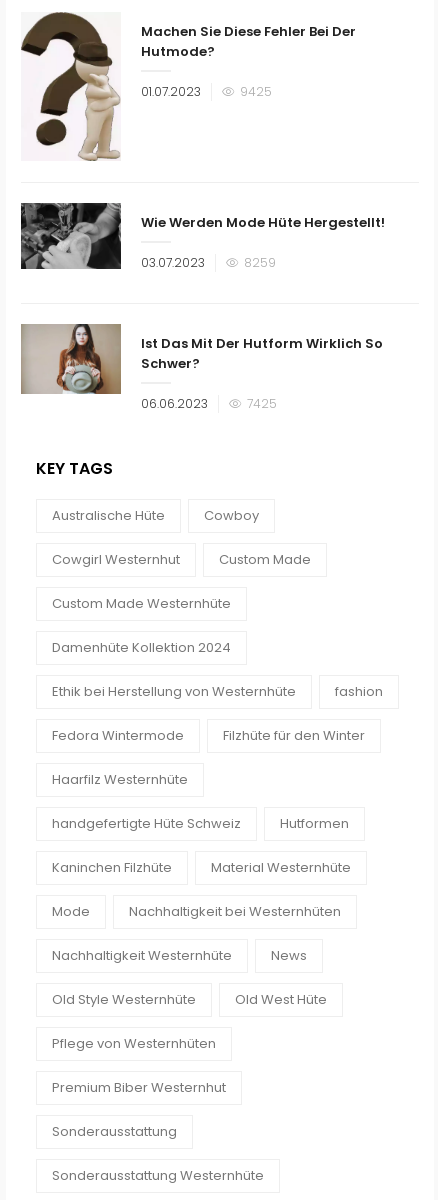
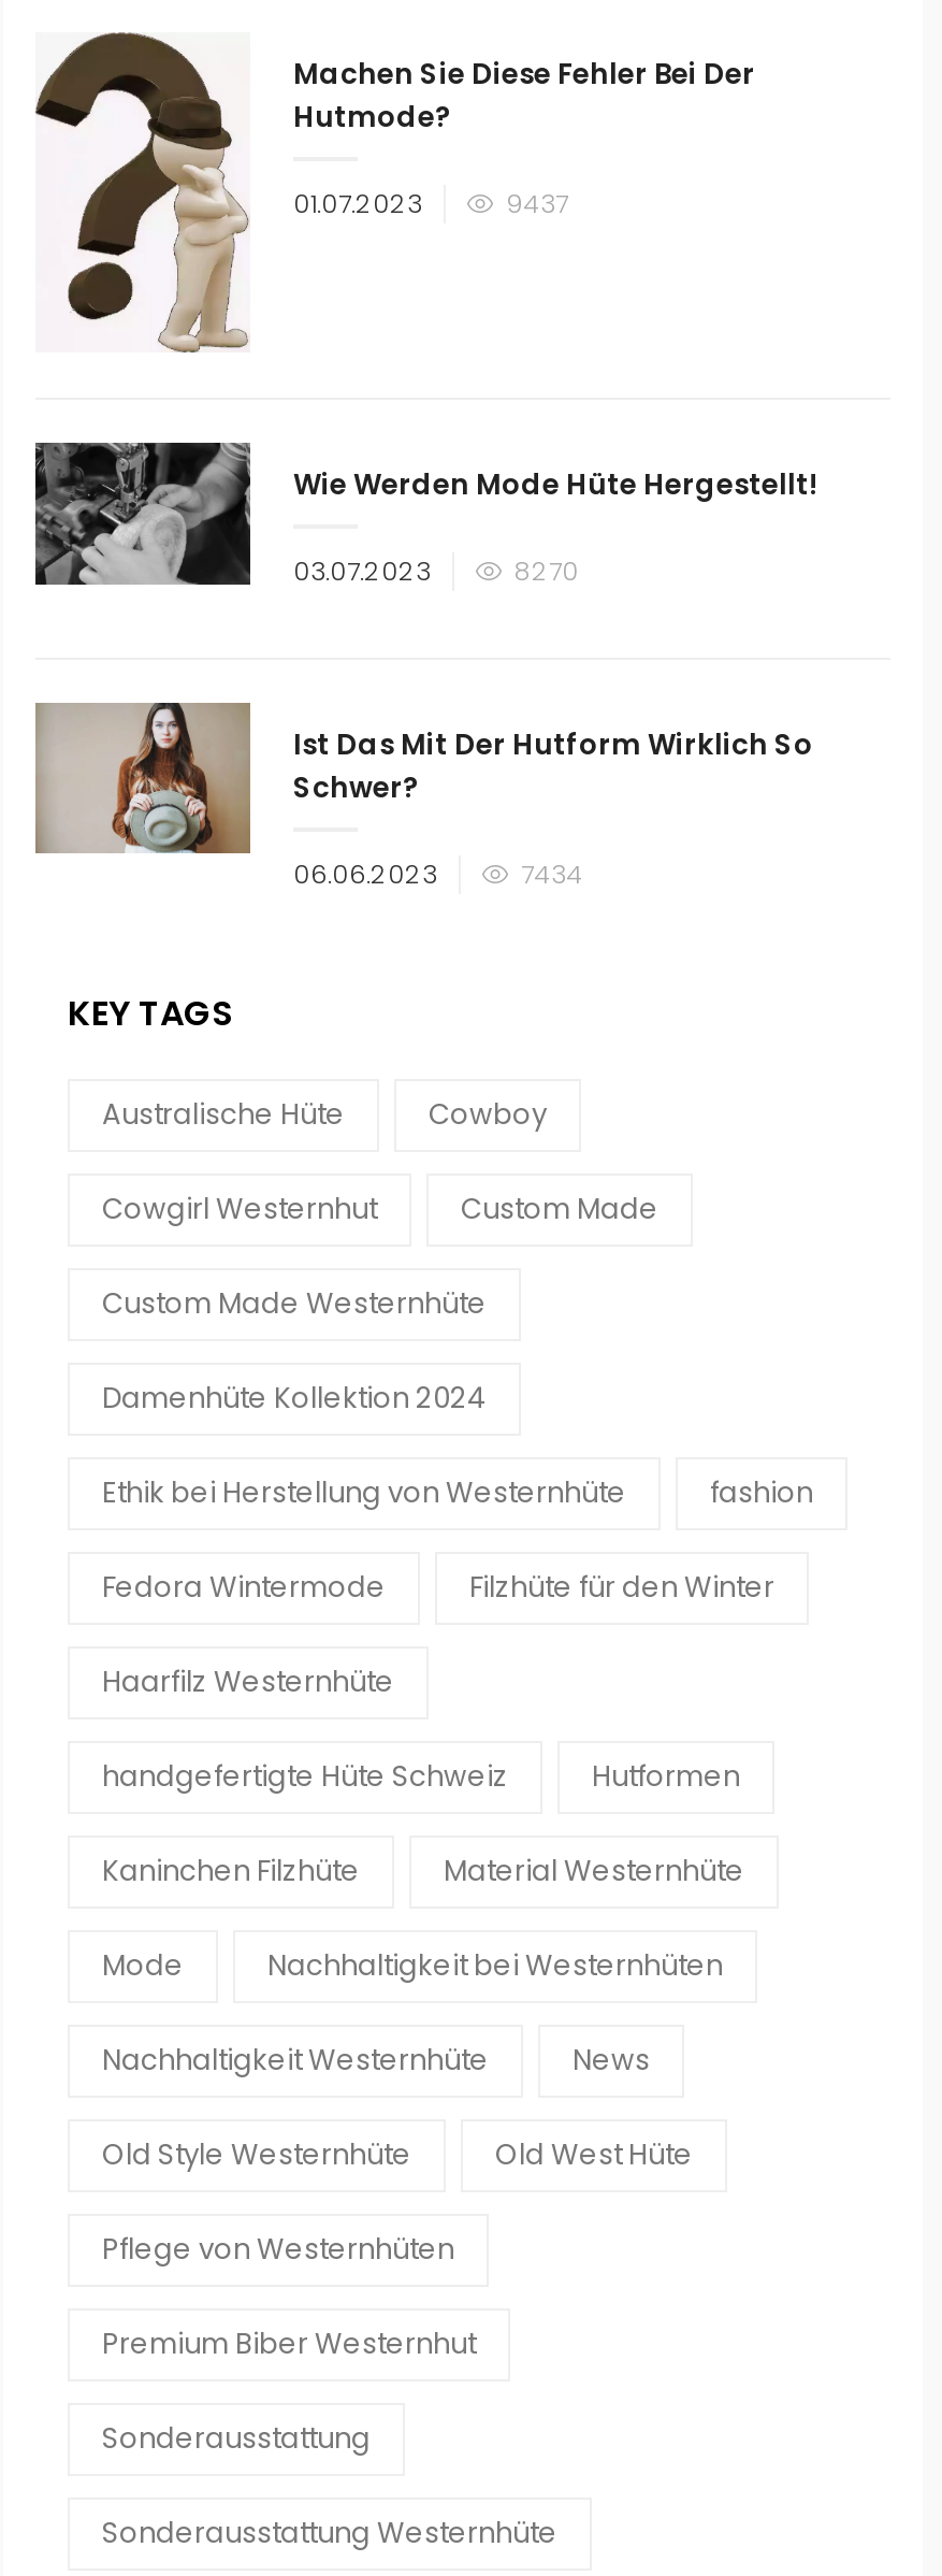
[237,82,272,99] 9425 -> [499,184,568,220] 9437
[241,253,276,270] 8259 -> [508,551,579,588] 8270
[244,394,277,411] 7425 -> [515,854,583,891] 7434

